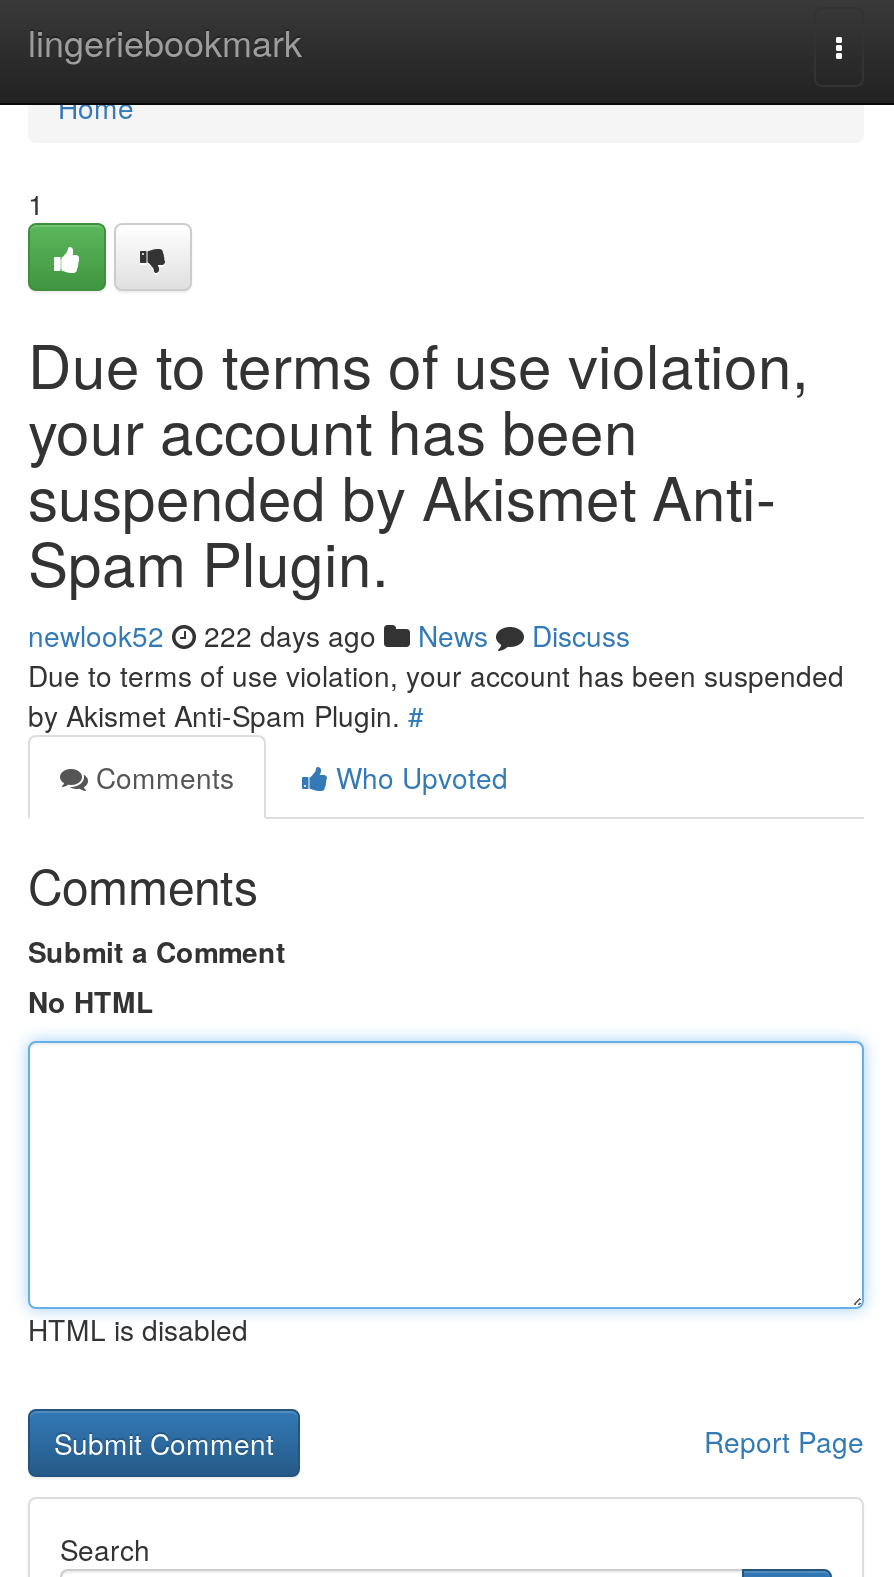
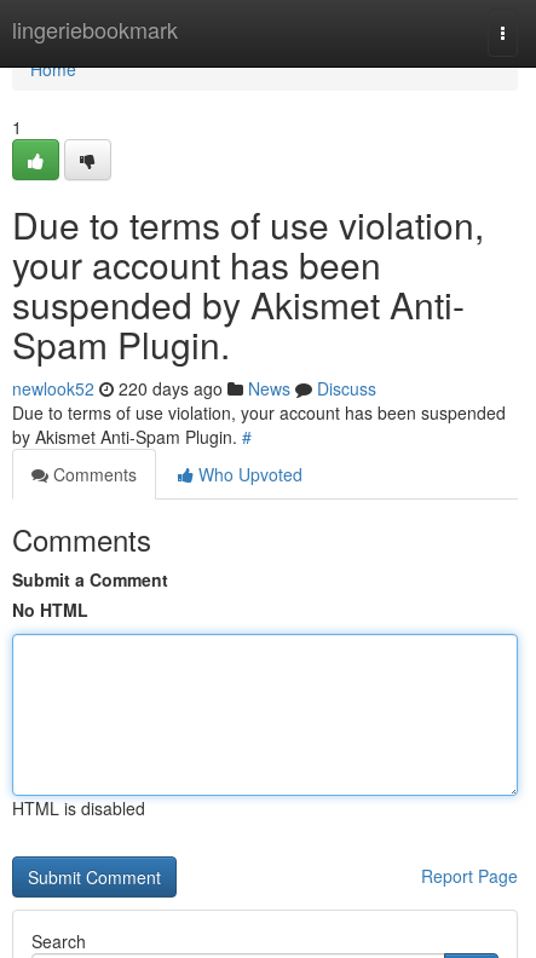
[28,615,630,655] newlook52 222 days ago News Discuss -> [12,376,376,400] newlook52 220 days ago News Discuss

